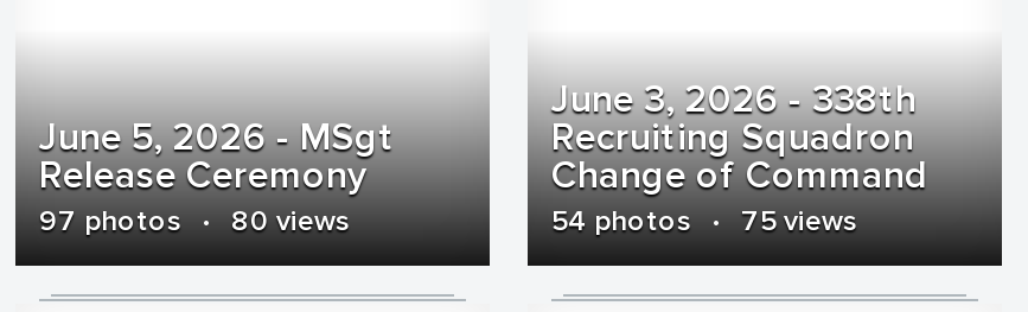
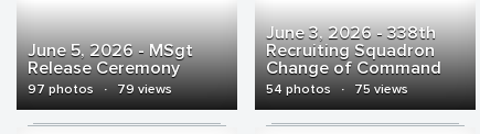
[39,204,350,240] 97 photos · 80 views -> [28,81,172,98] 97 photos · 79 views

